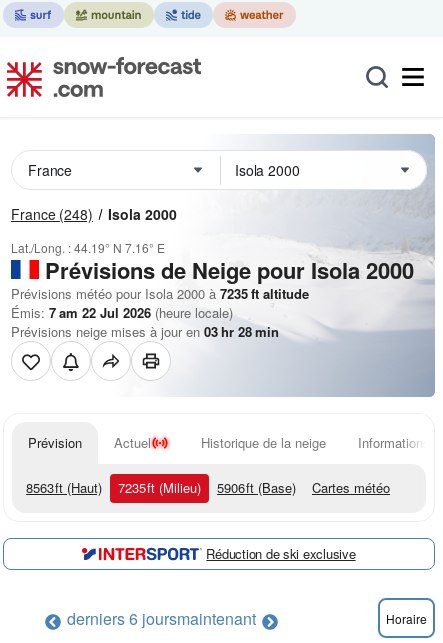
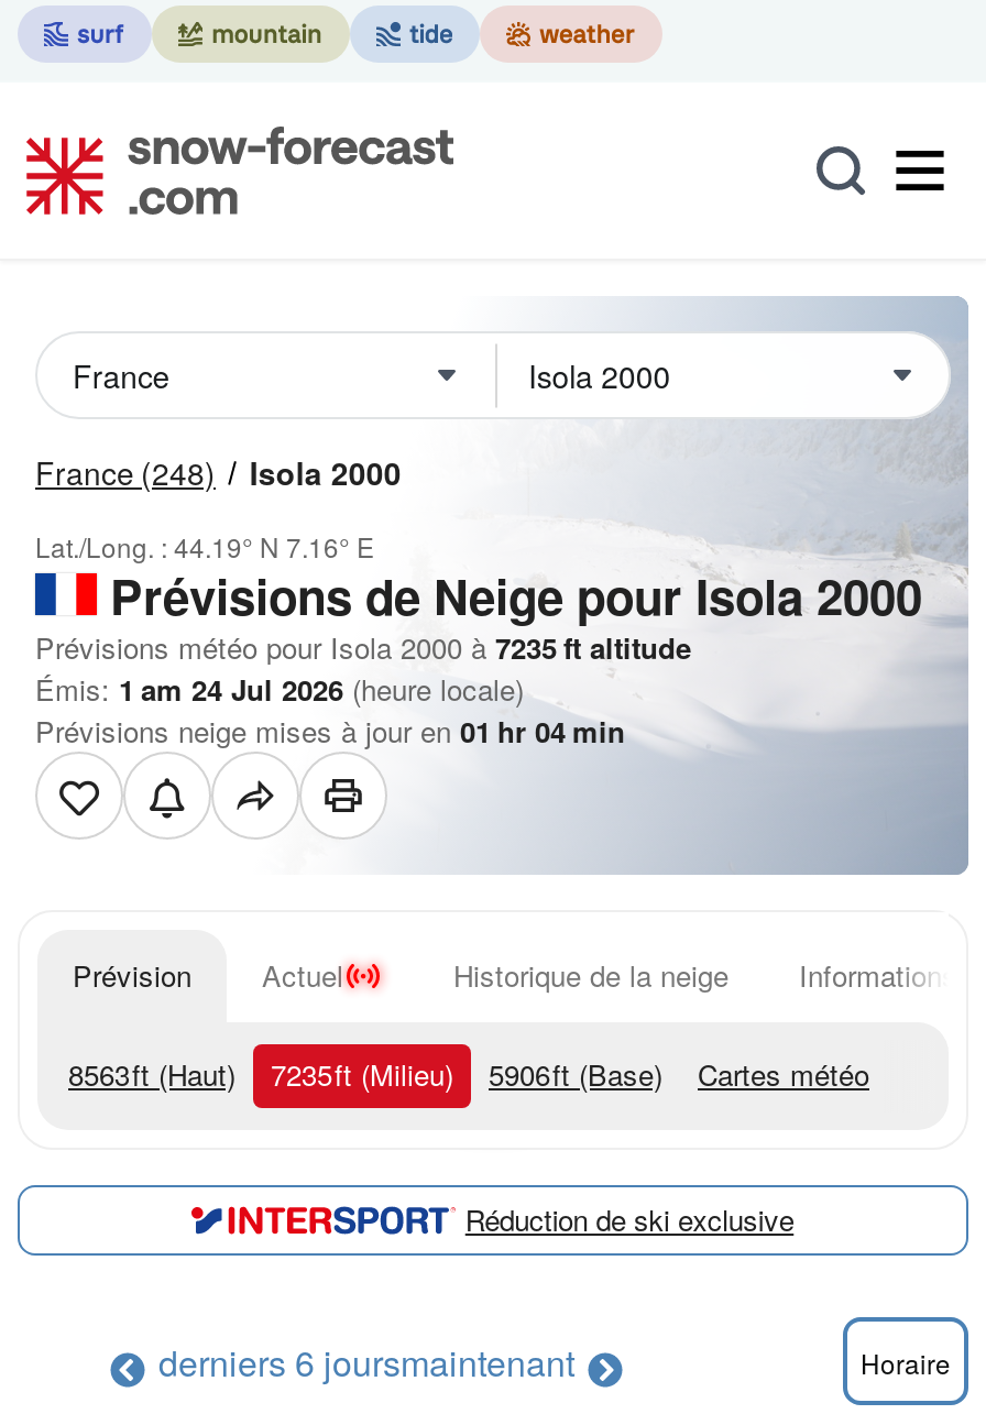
[11,303,233,322] Émis: 7 am 22 Jul 2026 (heure locale) -> [35,668,524,710] Émis: 1 am 24 Jul 2026 (heure locale)
[11,322,279,341] Prévisions neige mises à jour en 03 hr 28 min -> [35,710,625,752] Prévisions neige mises à jour en 01 hr 04 min

